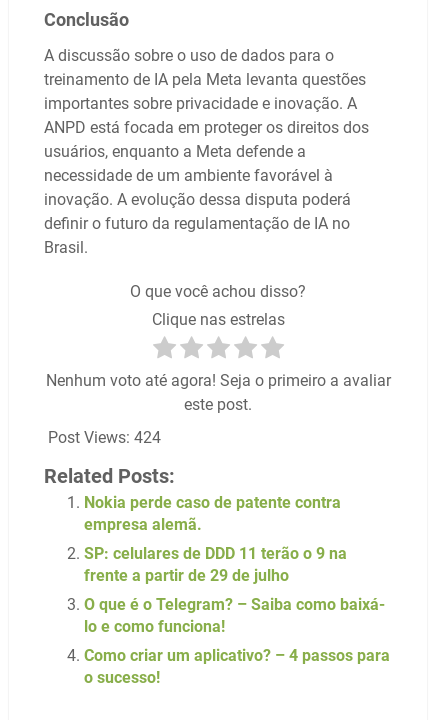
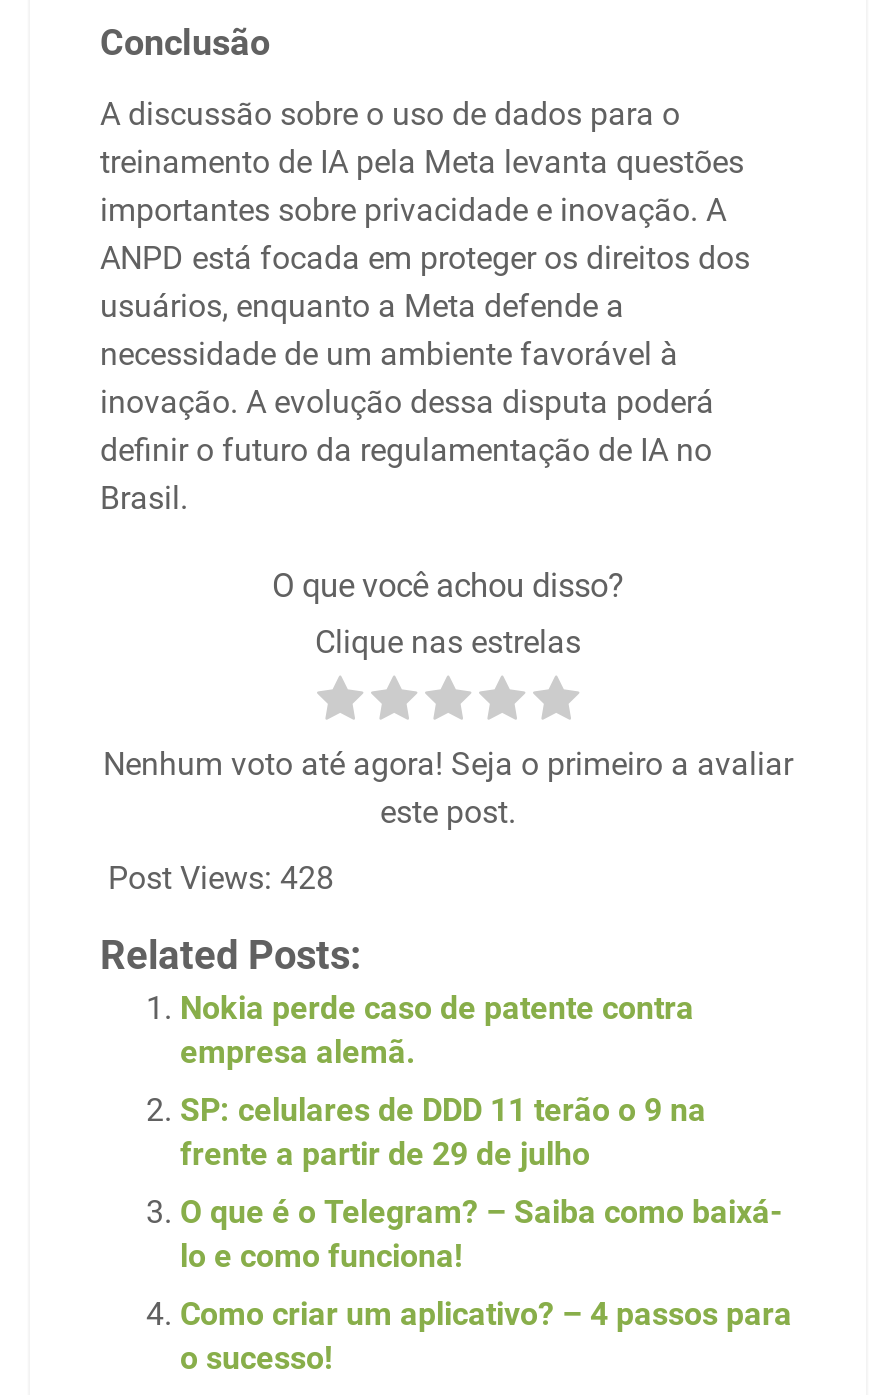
[48,428,161,447] Post Views: 424 -> [108,859,334,897] Post Views: 428

